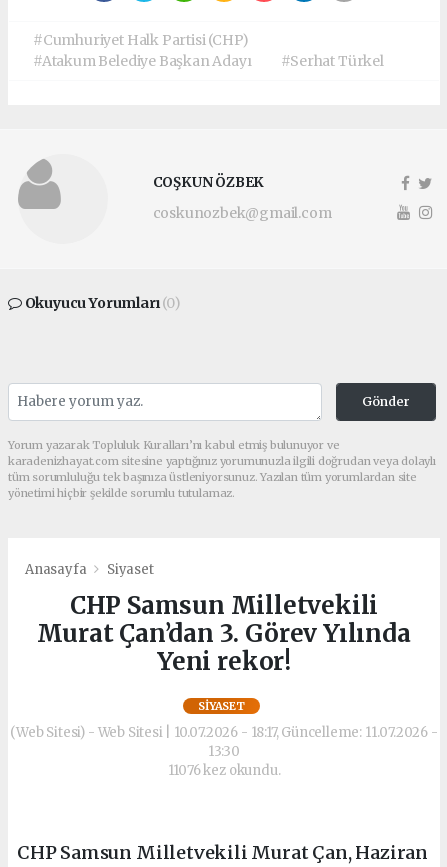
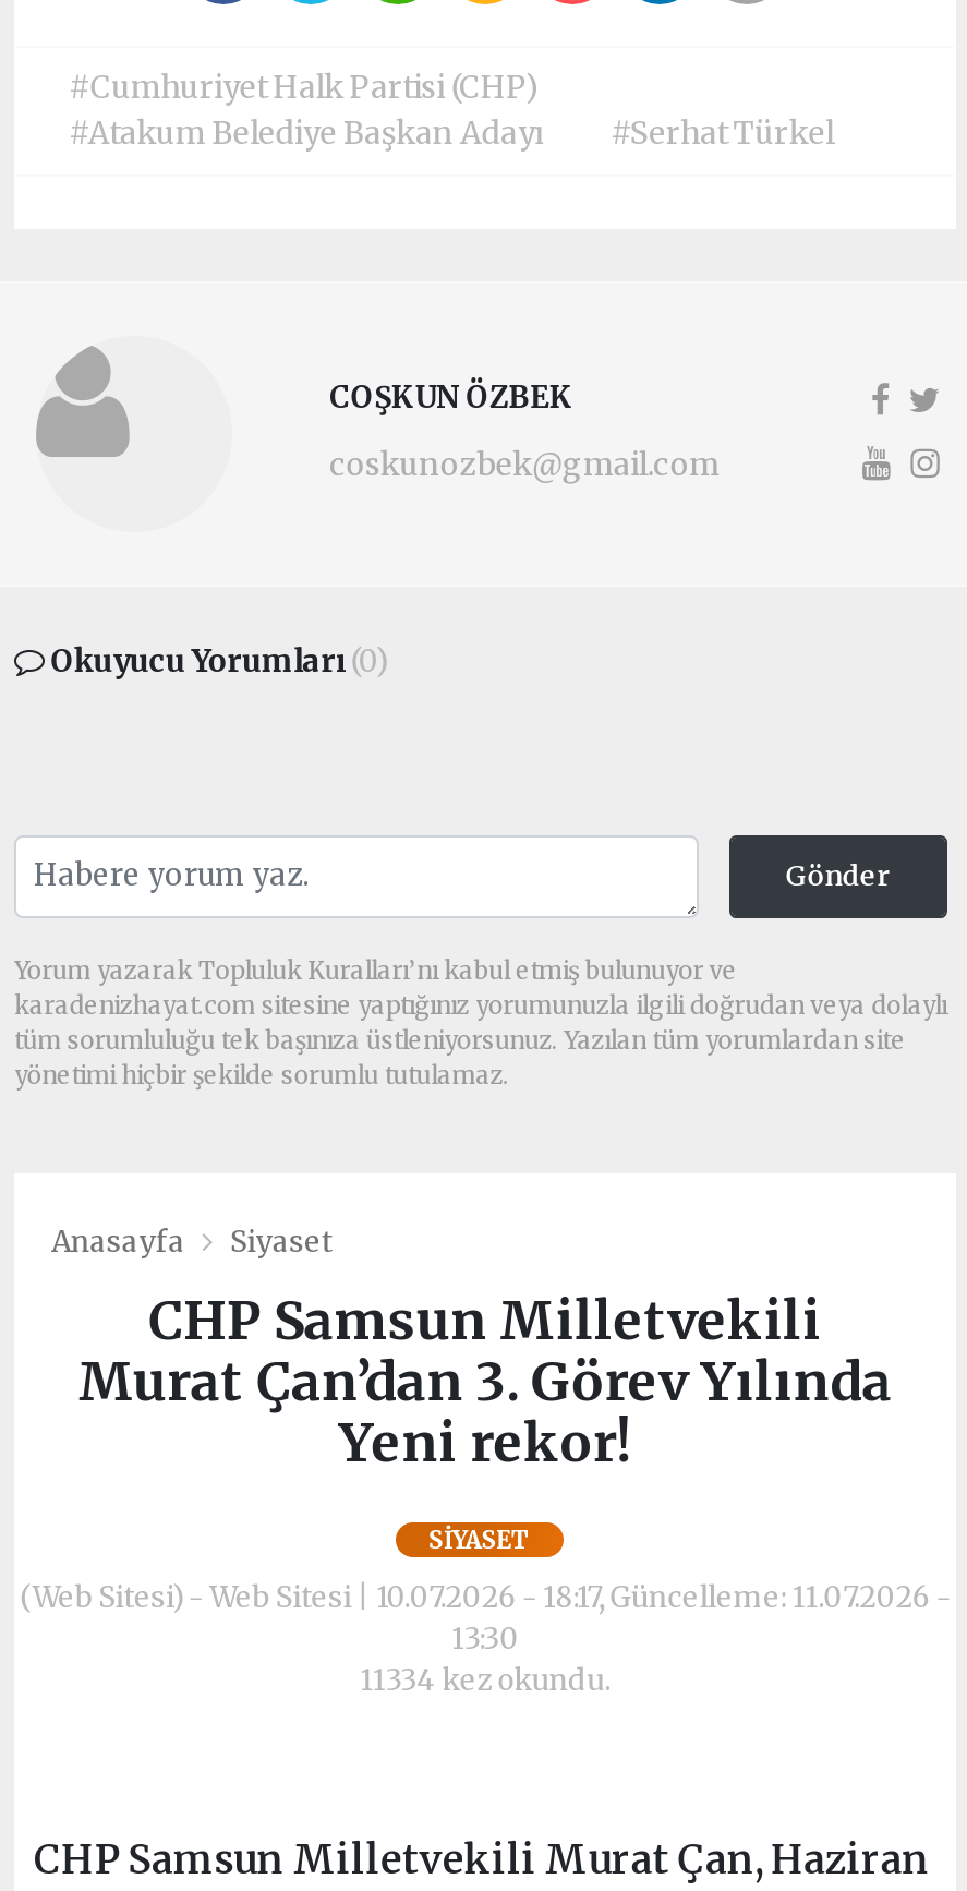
[168,761,280,778] 11076 kez okundu. -> [360,1661,610,1698] 11334 kez okundu.

